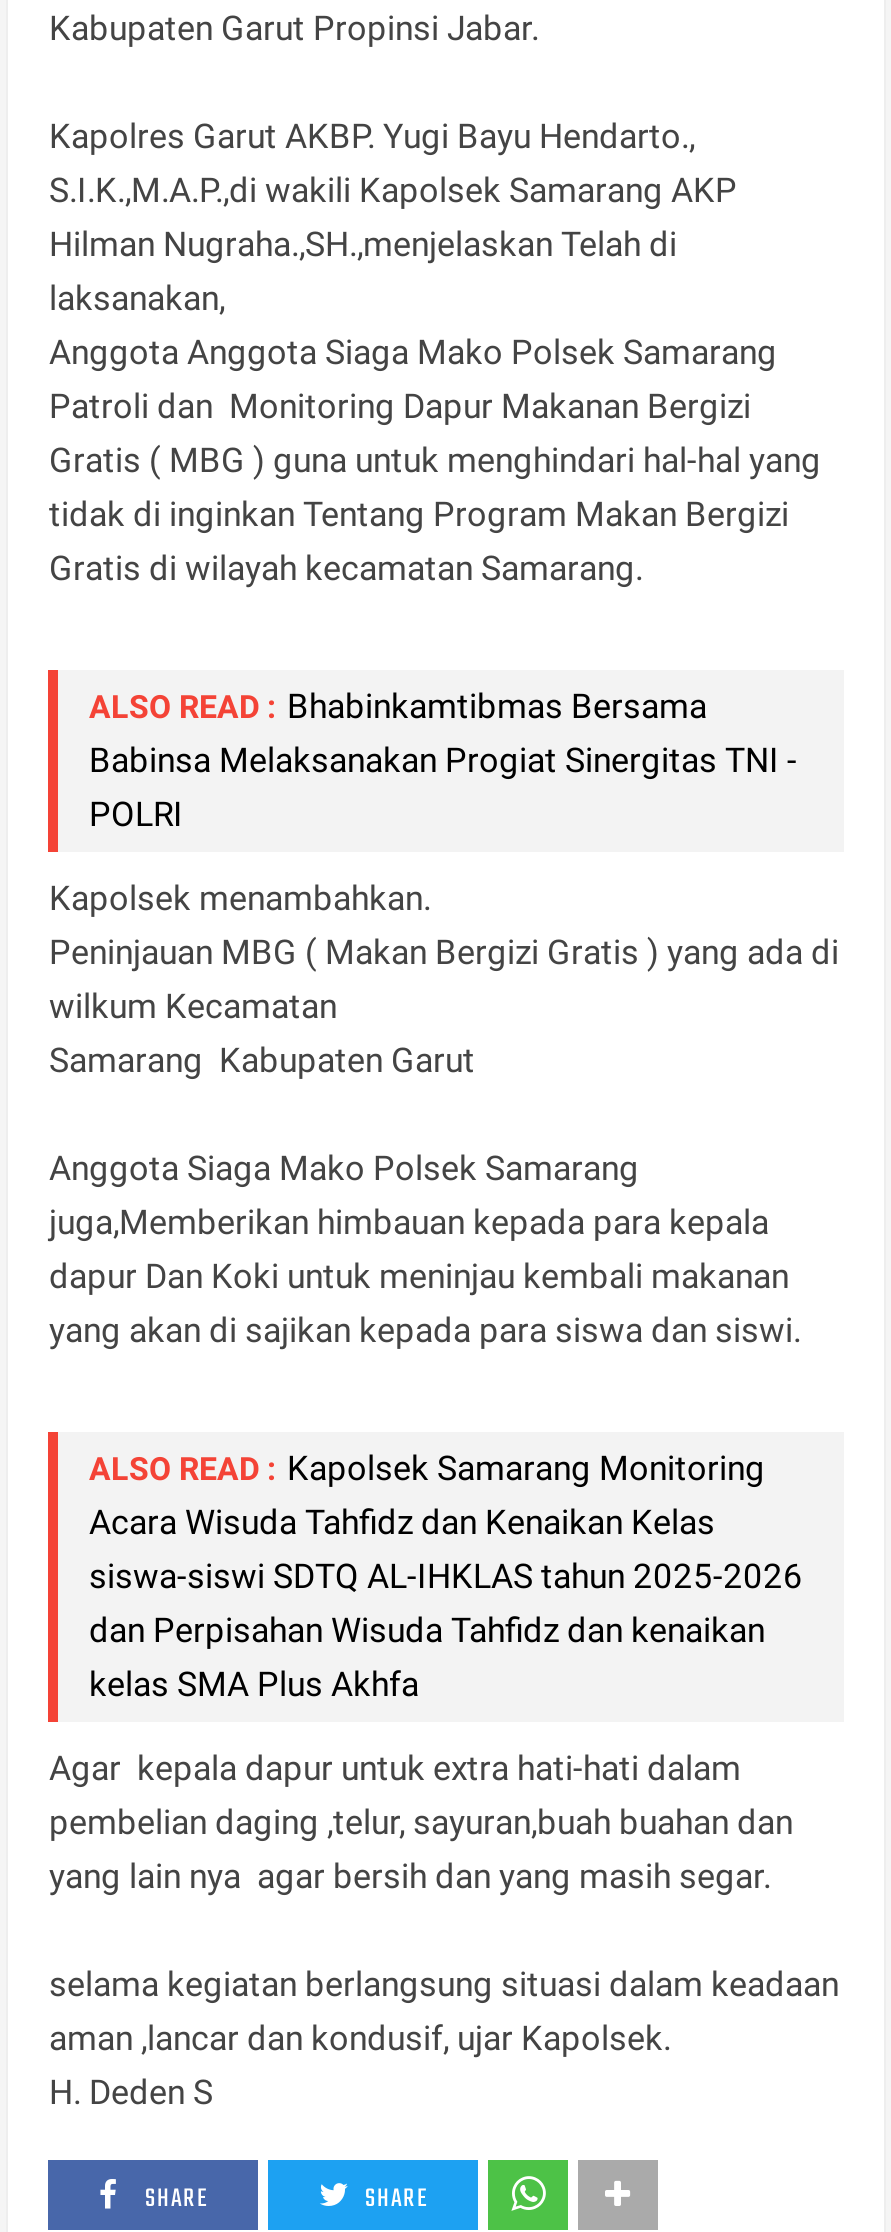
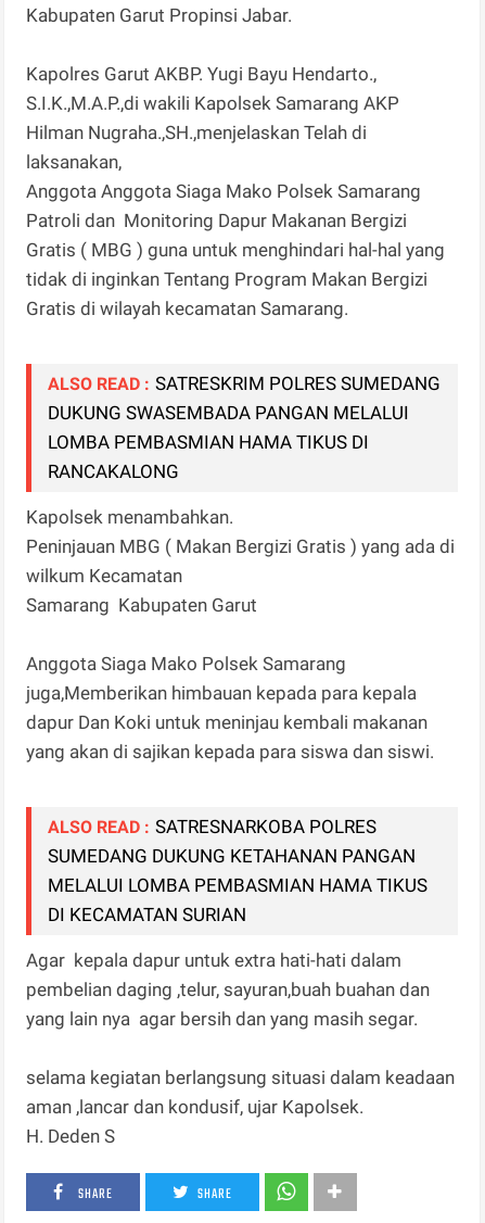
[89,685,797,833] ALSO READ : Bhabinkamtibmas Bersama | Babinsa Melaksanakan Progiat Sinergitas TNI - | POLRI -> [48,372,441,482] ALSO READ : SATRESKRIM POLRES SUMEDANG | DUKUNG SWASEMBADA PANGAN MELALUI | LOMBA PEMBASMIAN HAMA TIKUS DI | RANCAKALONG
moved [49,877,839,1349] -> [27,506,455,762]: Kapolsek menambahkan. | Peninjauan MBG ( Makan Bergizi Gratis ) yang ada di | wilkum Kecamatan | Samarang Kabupaten Garut | Anggota Siaga Mako Polsek Samarang | juga,Memberikan himbauan kepada para kepala | dapur Dan Koki untuk meninjau kembali makanan | yang akan di sajikan kepada para siswa dan siswi.
[89,1447,803,1703] ALSO READ : Kapolsek Samarang Monitoring | Acara Wisuda Tahfidz dan Kenaikan Kelas | siswa-siswi SDTQ AL-IHKLAS tahun 2025-2026 | dan Perpisahan Wisuda Tahfidz dan kenaikan | kelas SMA Plus Akhfa -> [48,815,428,925] ALSO READ : SATRESNARKOBA POLRES | SUMEDANG DUKUNG KETAHANAN PANGAN | MELALUI LOMBA PEMBASMIAN HAMA TIKUS | DI KECAMATAN SURIAN

